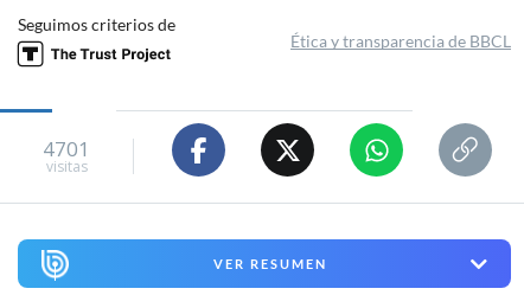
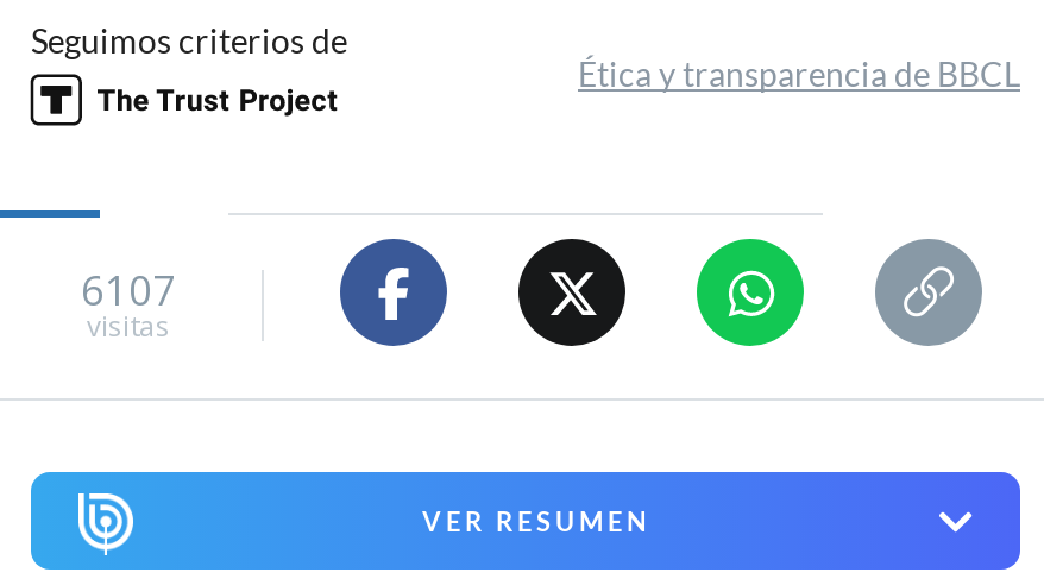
[43,135,90,162] 4701 -> [81,263,176,317] 6107

